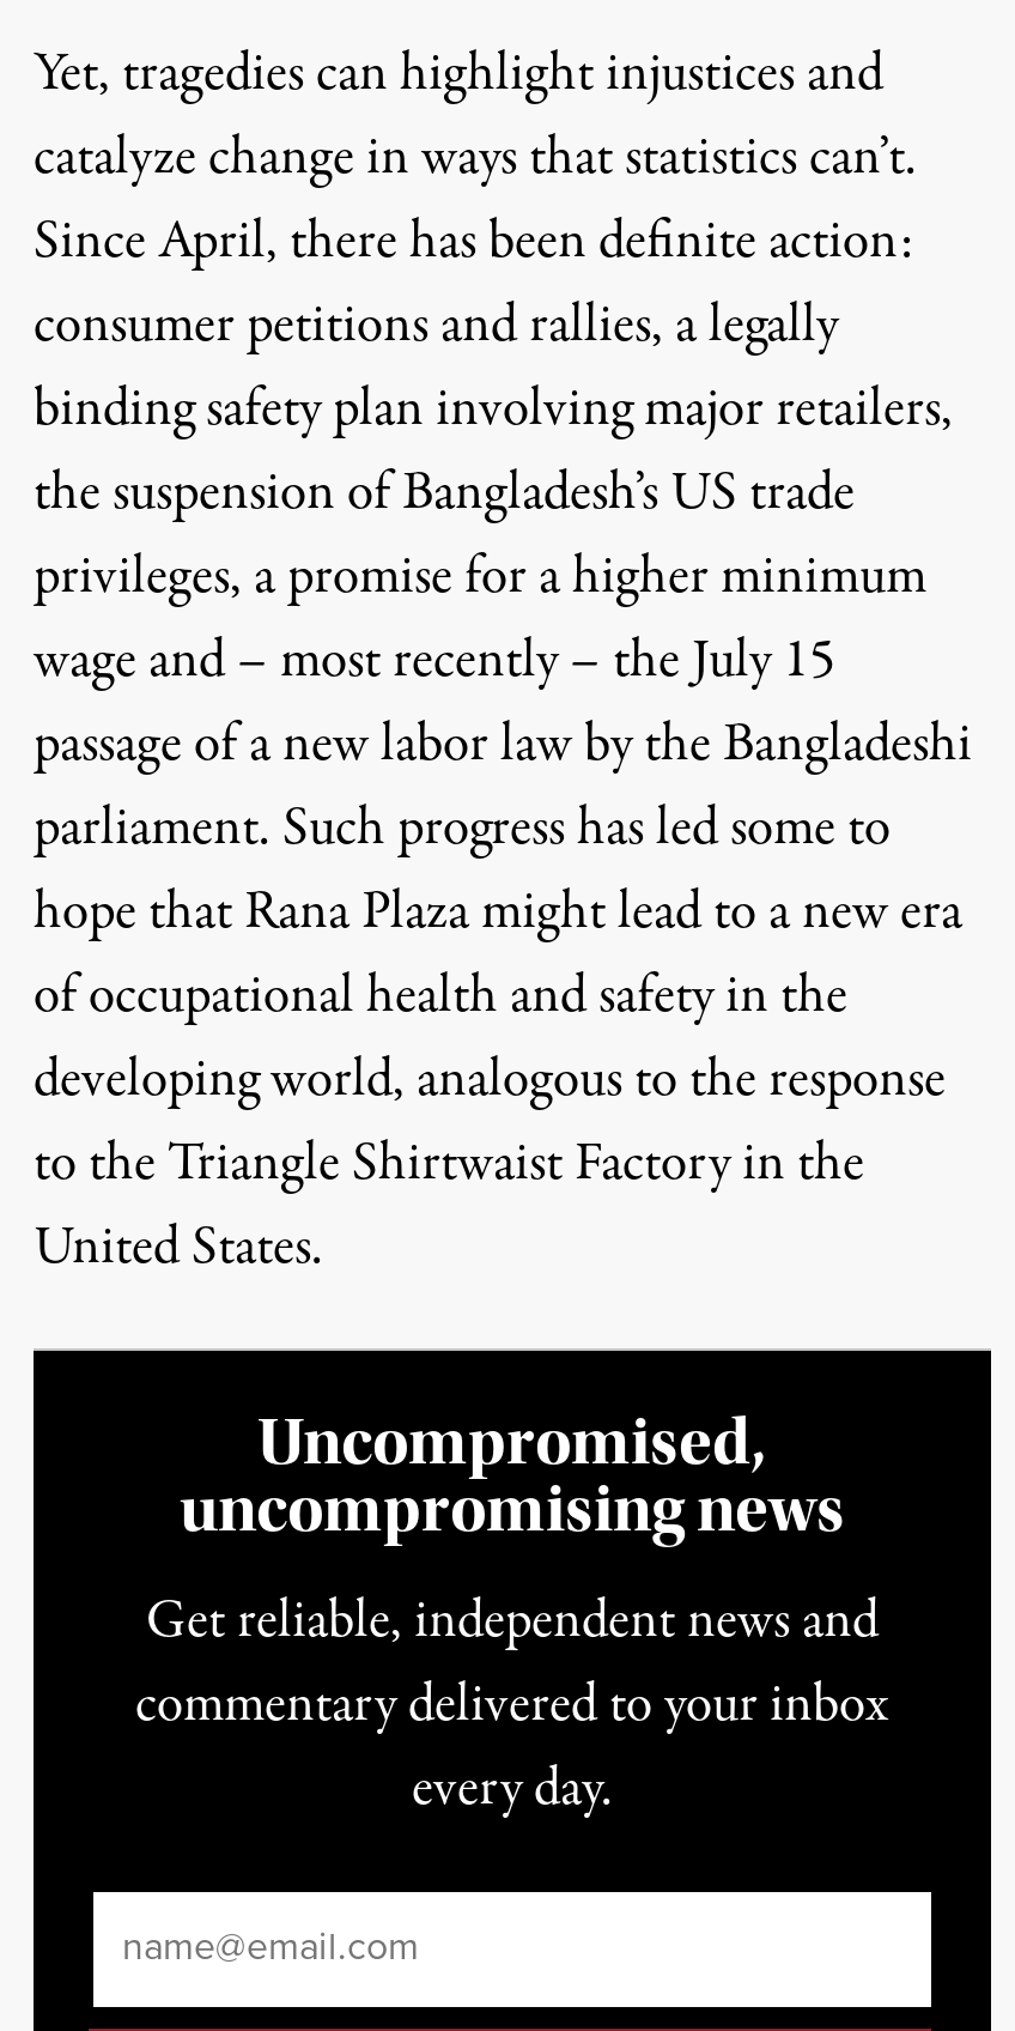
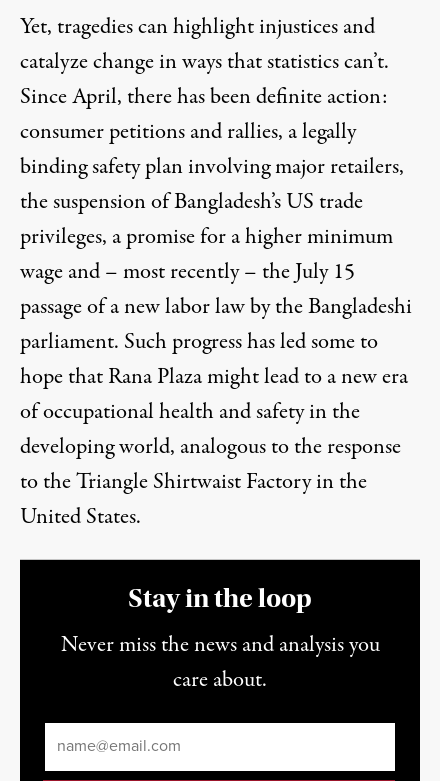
[180,1403,845,1547] Uncompromised, | uncompromising news -> [128,582,312,614] Stay in the loop
[135,1583,889,1827] Get reliable, independent news and | commentary delivered to your inbox | every day. -> [60,629,379,696] Never miss the news and analysis you | care about.

